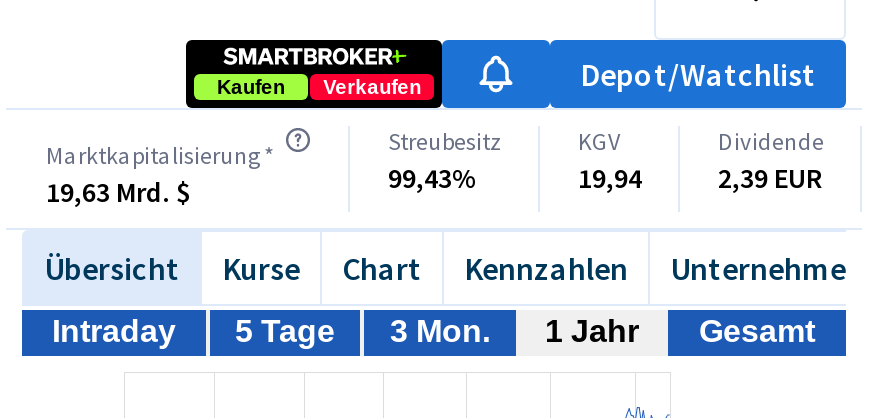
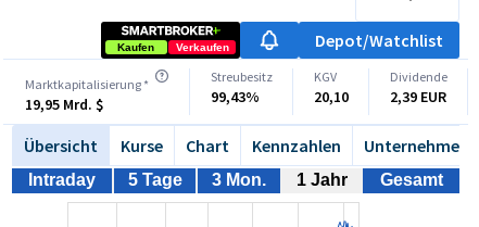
[578,159,642,195] 19,94 -> [314,87,349,106] 20,10
[46,173,192,209] 19,63 Mrd. $ -> [25,94,104,114] 19,95 Mrd. $

